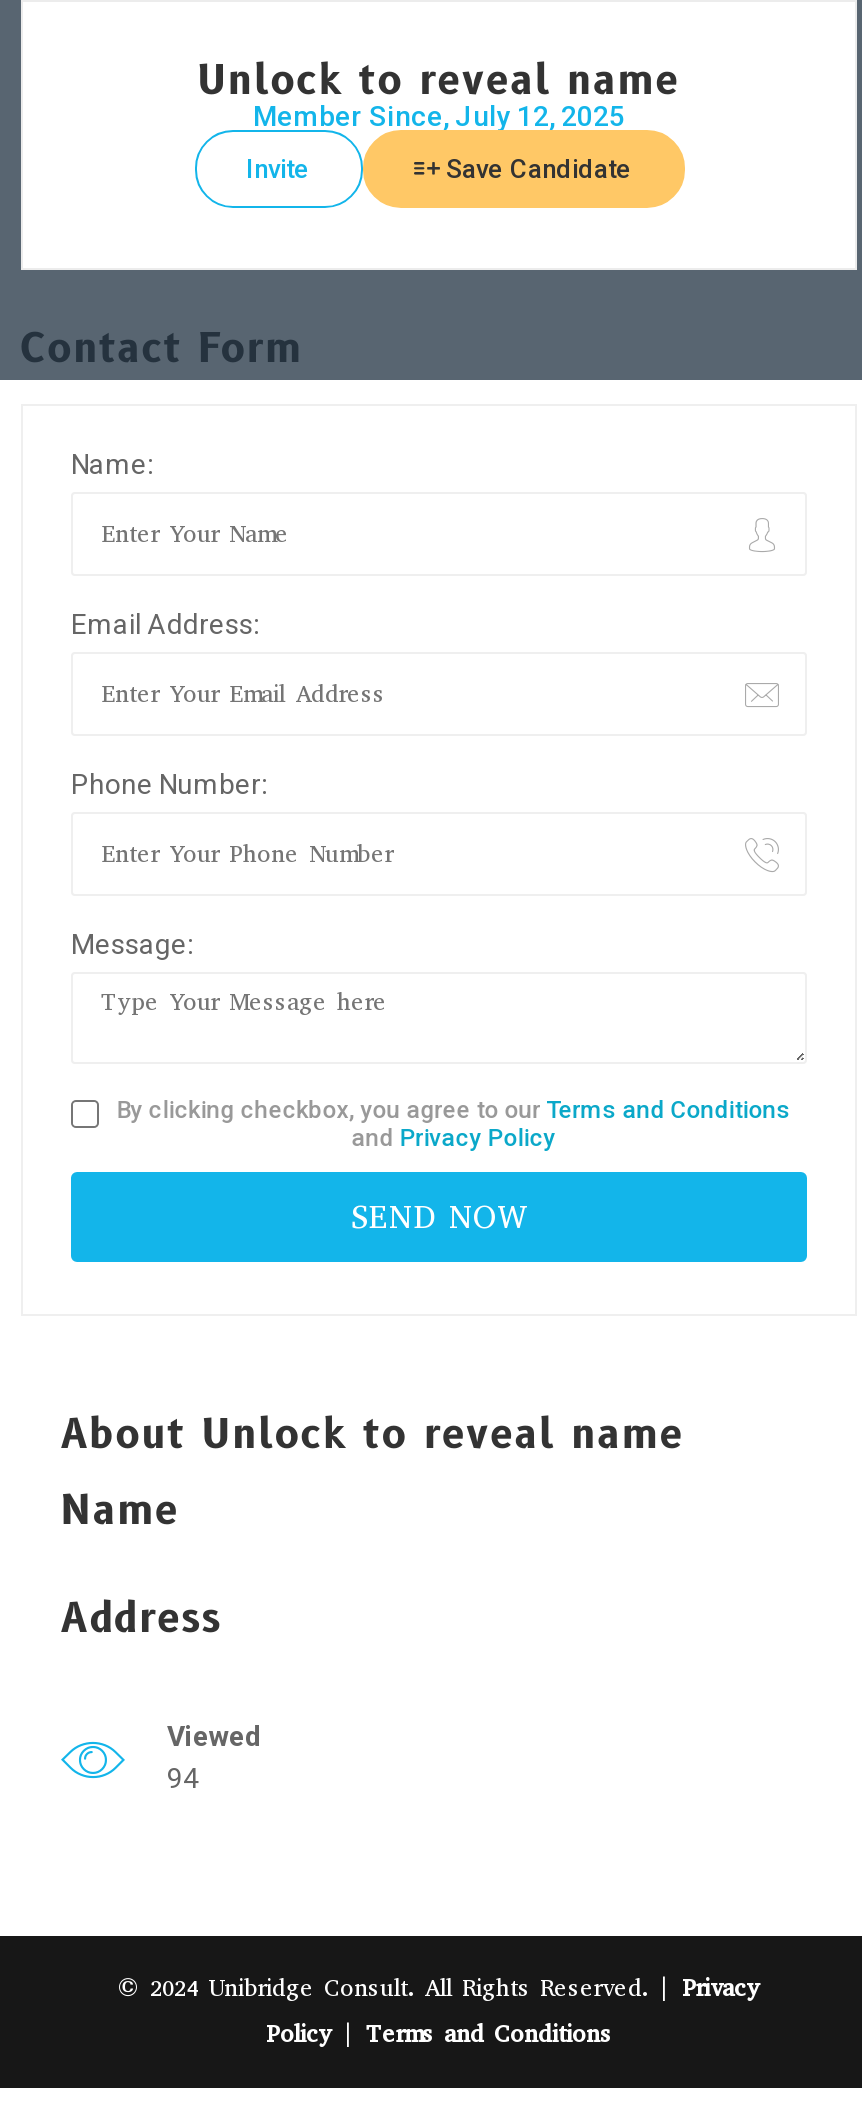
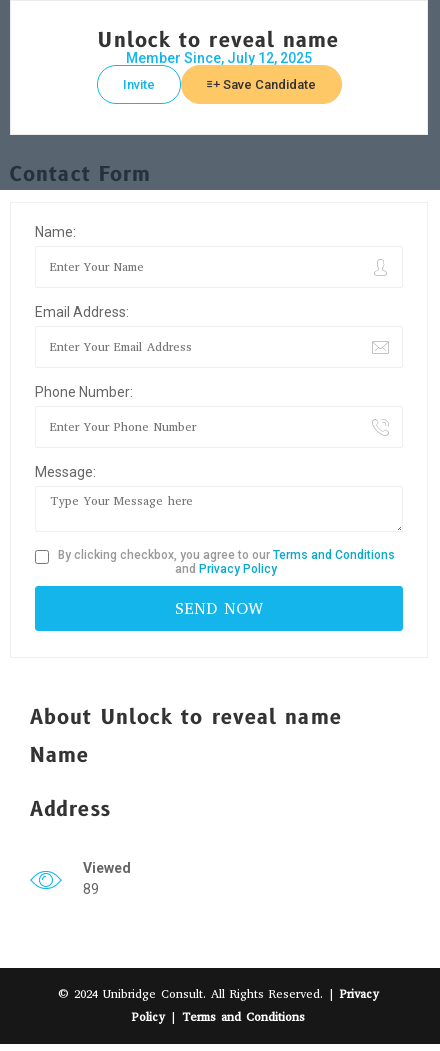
[167,1762,199,1794] 94 -> [83,881,99,897] 89

